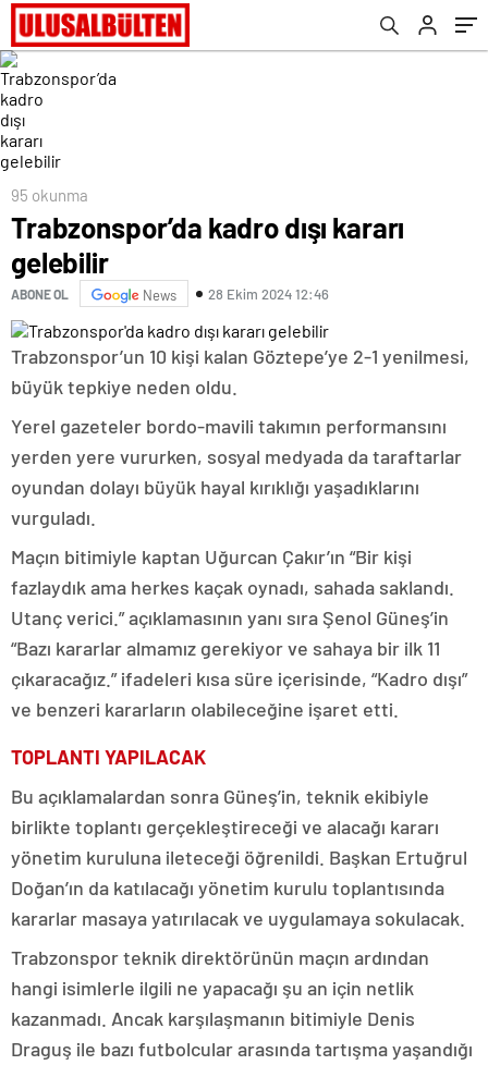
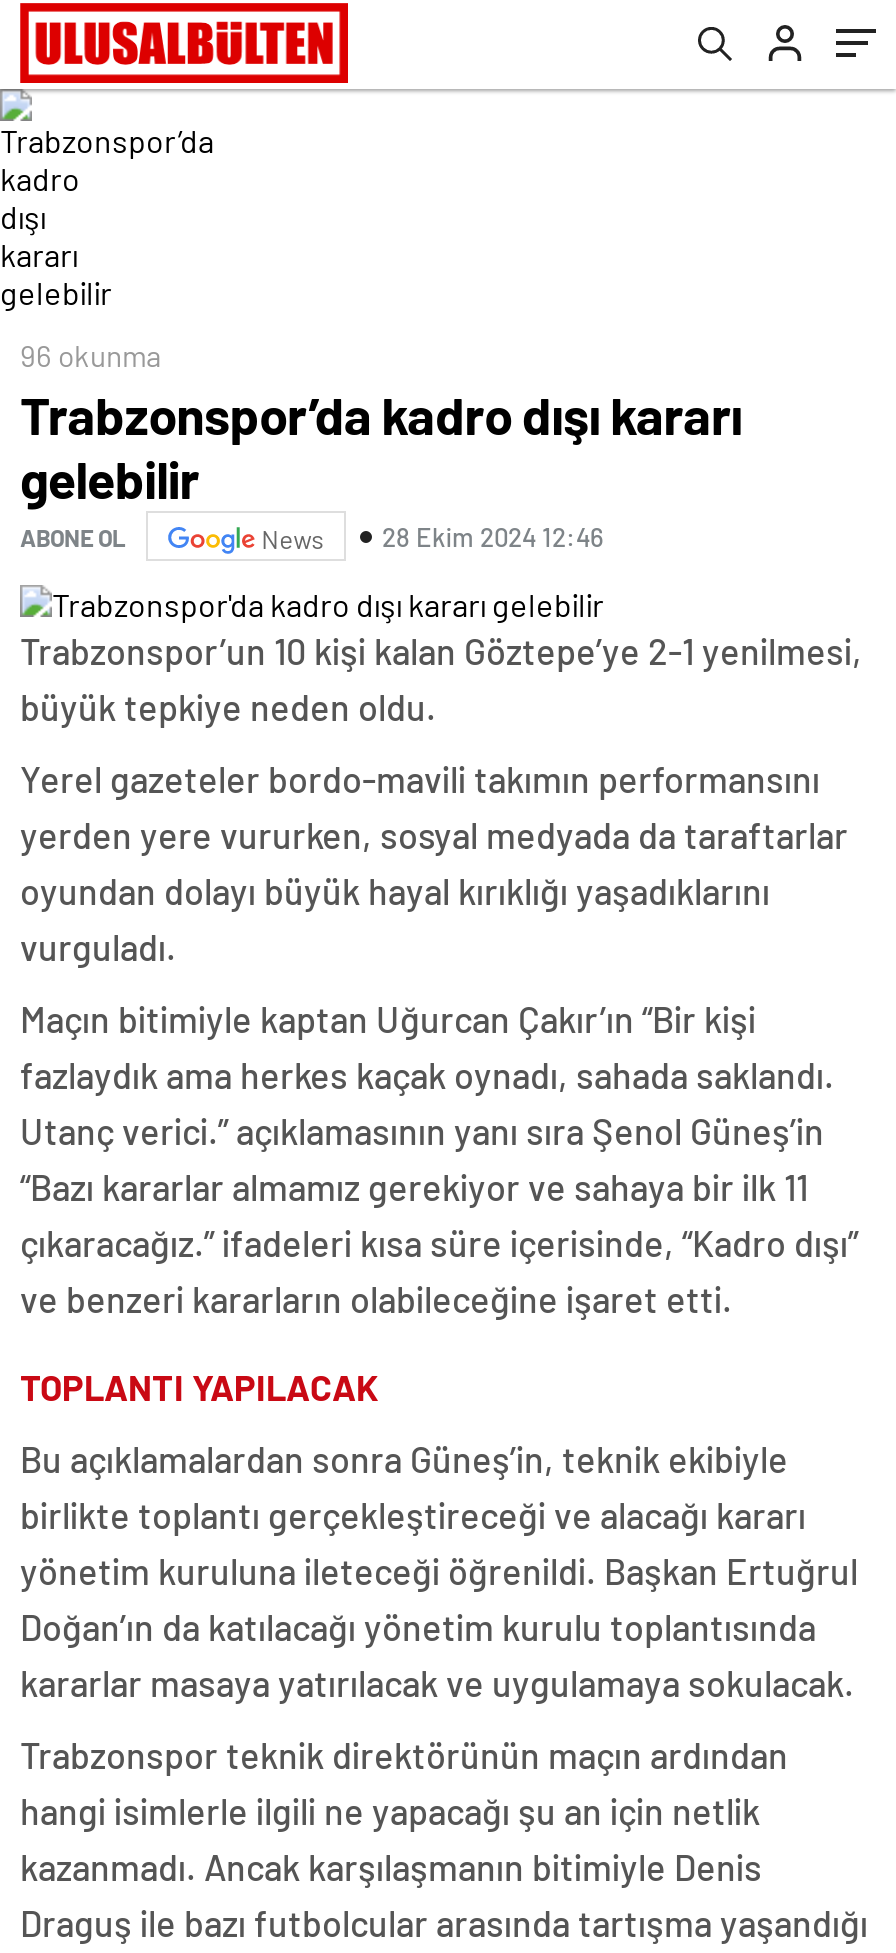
[11,185,88,205] 95 okunma -> [20,337,162,373] 96 okunma

